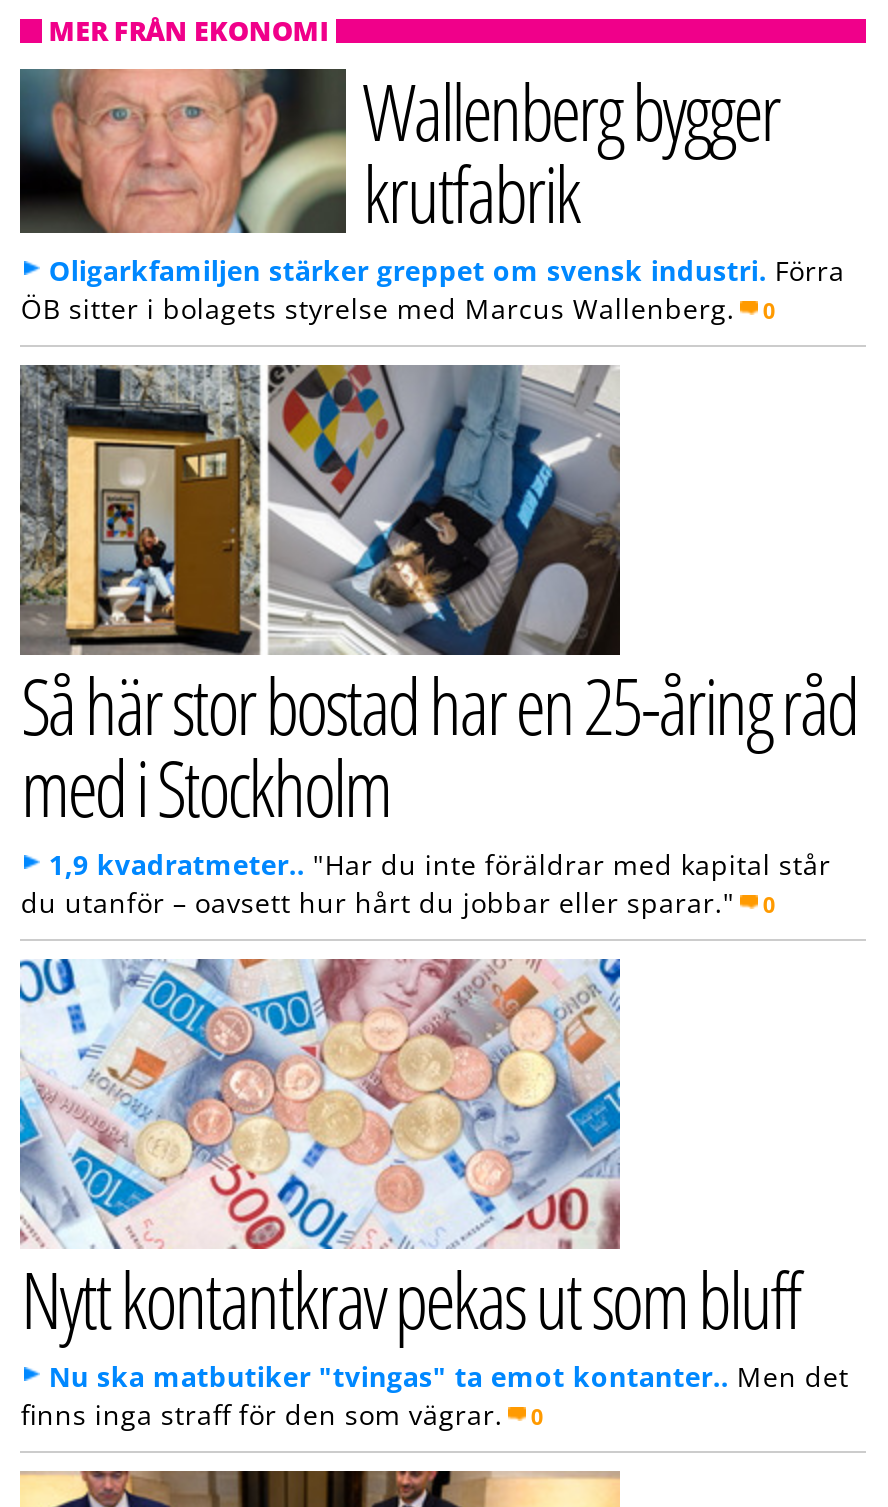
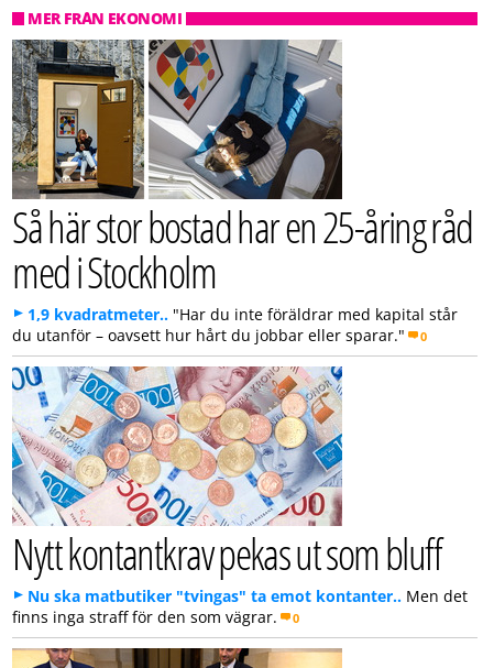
[20,57,845,327] [image] | Wallenberg bygger | krutfabrik | Oligarkfamiljen stärker greppet om svensk industri. Förra | ÖB sitter i bolagets styrelse med Marcus Wallenberg. | 0 -> none

